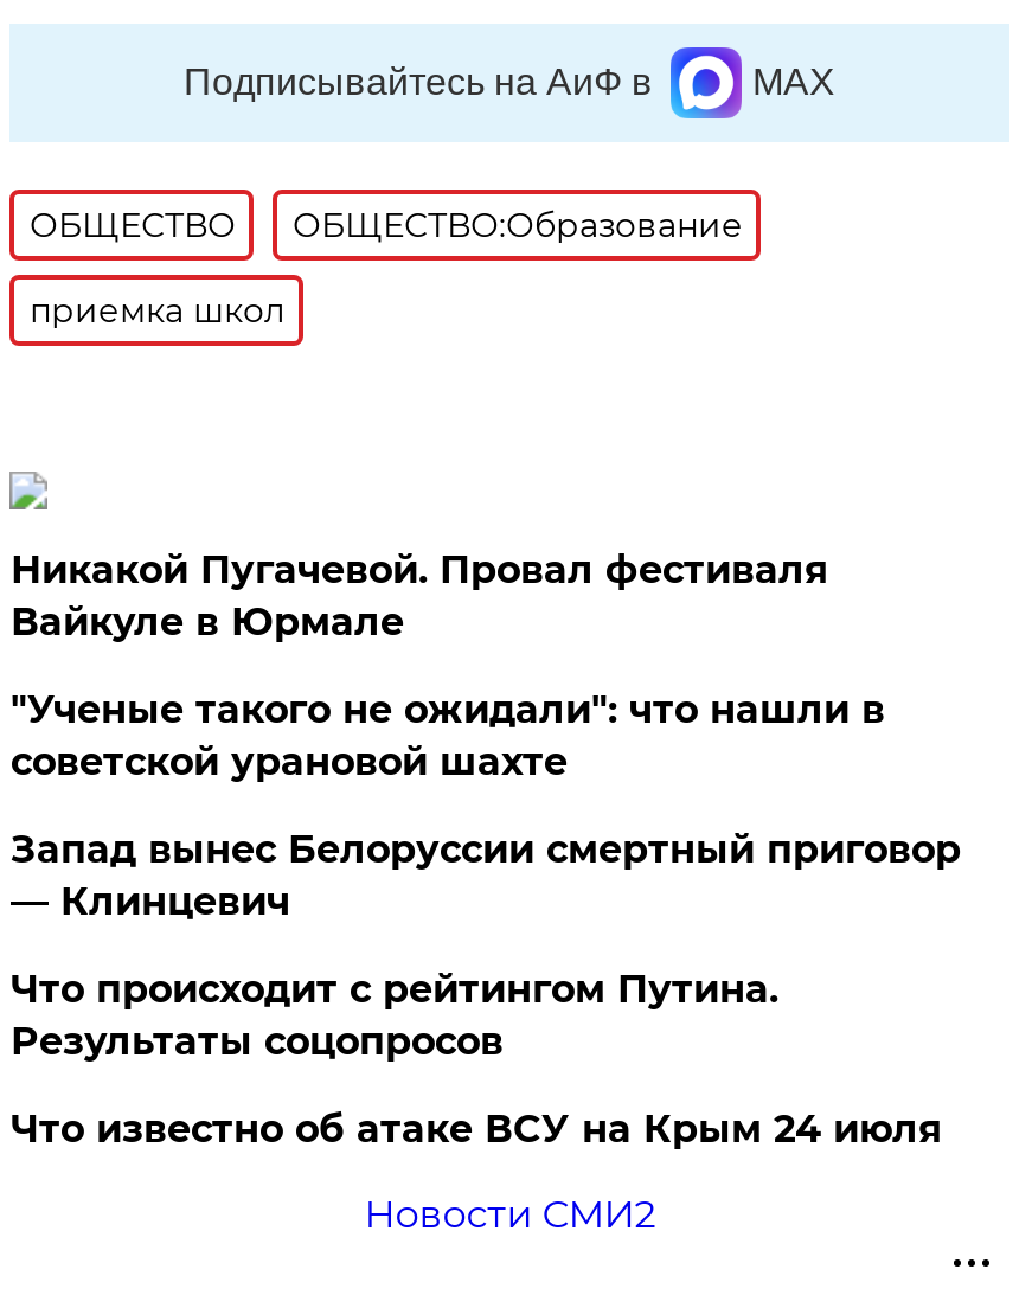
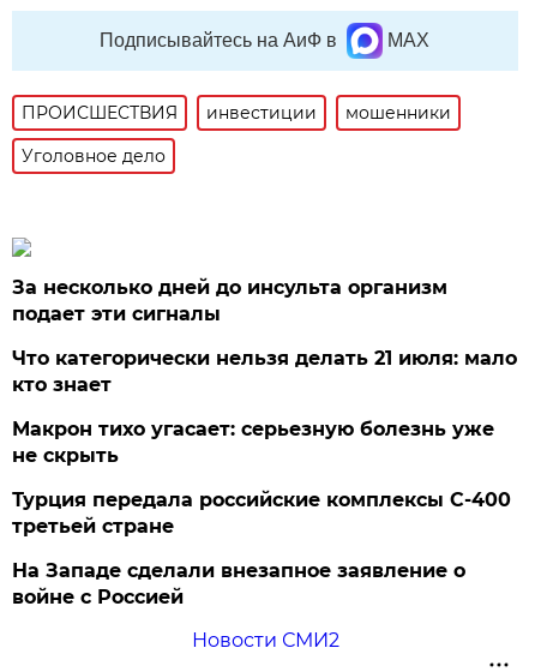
[29,204,743,246] ОБЩЕСТВО | ОБЩЕСТВО:Образование -> [22,102,452,123] ПРОИСШЕСТВИЯ | инвестиции | мошенники
[29,289,285,332] приемка школ -> [22,145,166,167] Уголовное дело
[10,547,828,644] Никакой Пугачевой. Провал фестиваля | Вайкуле в Юрмале -> [12,276,448,325] За несколько дней до инсульта организм | подает эти сигналы
[10,687,885,784] "Ученые такого не ожидали": что нашли в | советской урановой шахте -> [12,347,517,396] Что категорически нельзя делать 21 июля: мало | кто знает
[10,827,961,924] Запад вынес Белоруссии смертный приговор | — Клинцевич -> [12,417,495,467] Макрон тихо угасает: серьезную болезнь уже | не скрыть
[10,967,778,1064] Что происходит с рейтингом Путина. | Результаты соцопросов -> [12,488,511,537] Турция передала российские комплексы С-400 | третьей стране
[10,1106,942,1151] Что известно об атаке ВСУ на Крым 24 июля -> [12,559,466,608] На Западе сделали внезапное заявление о | войне с Россией

